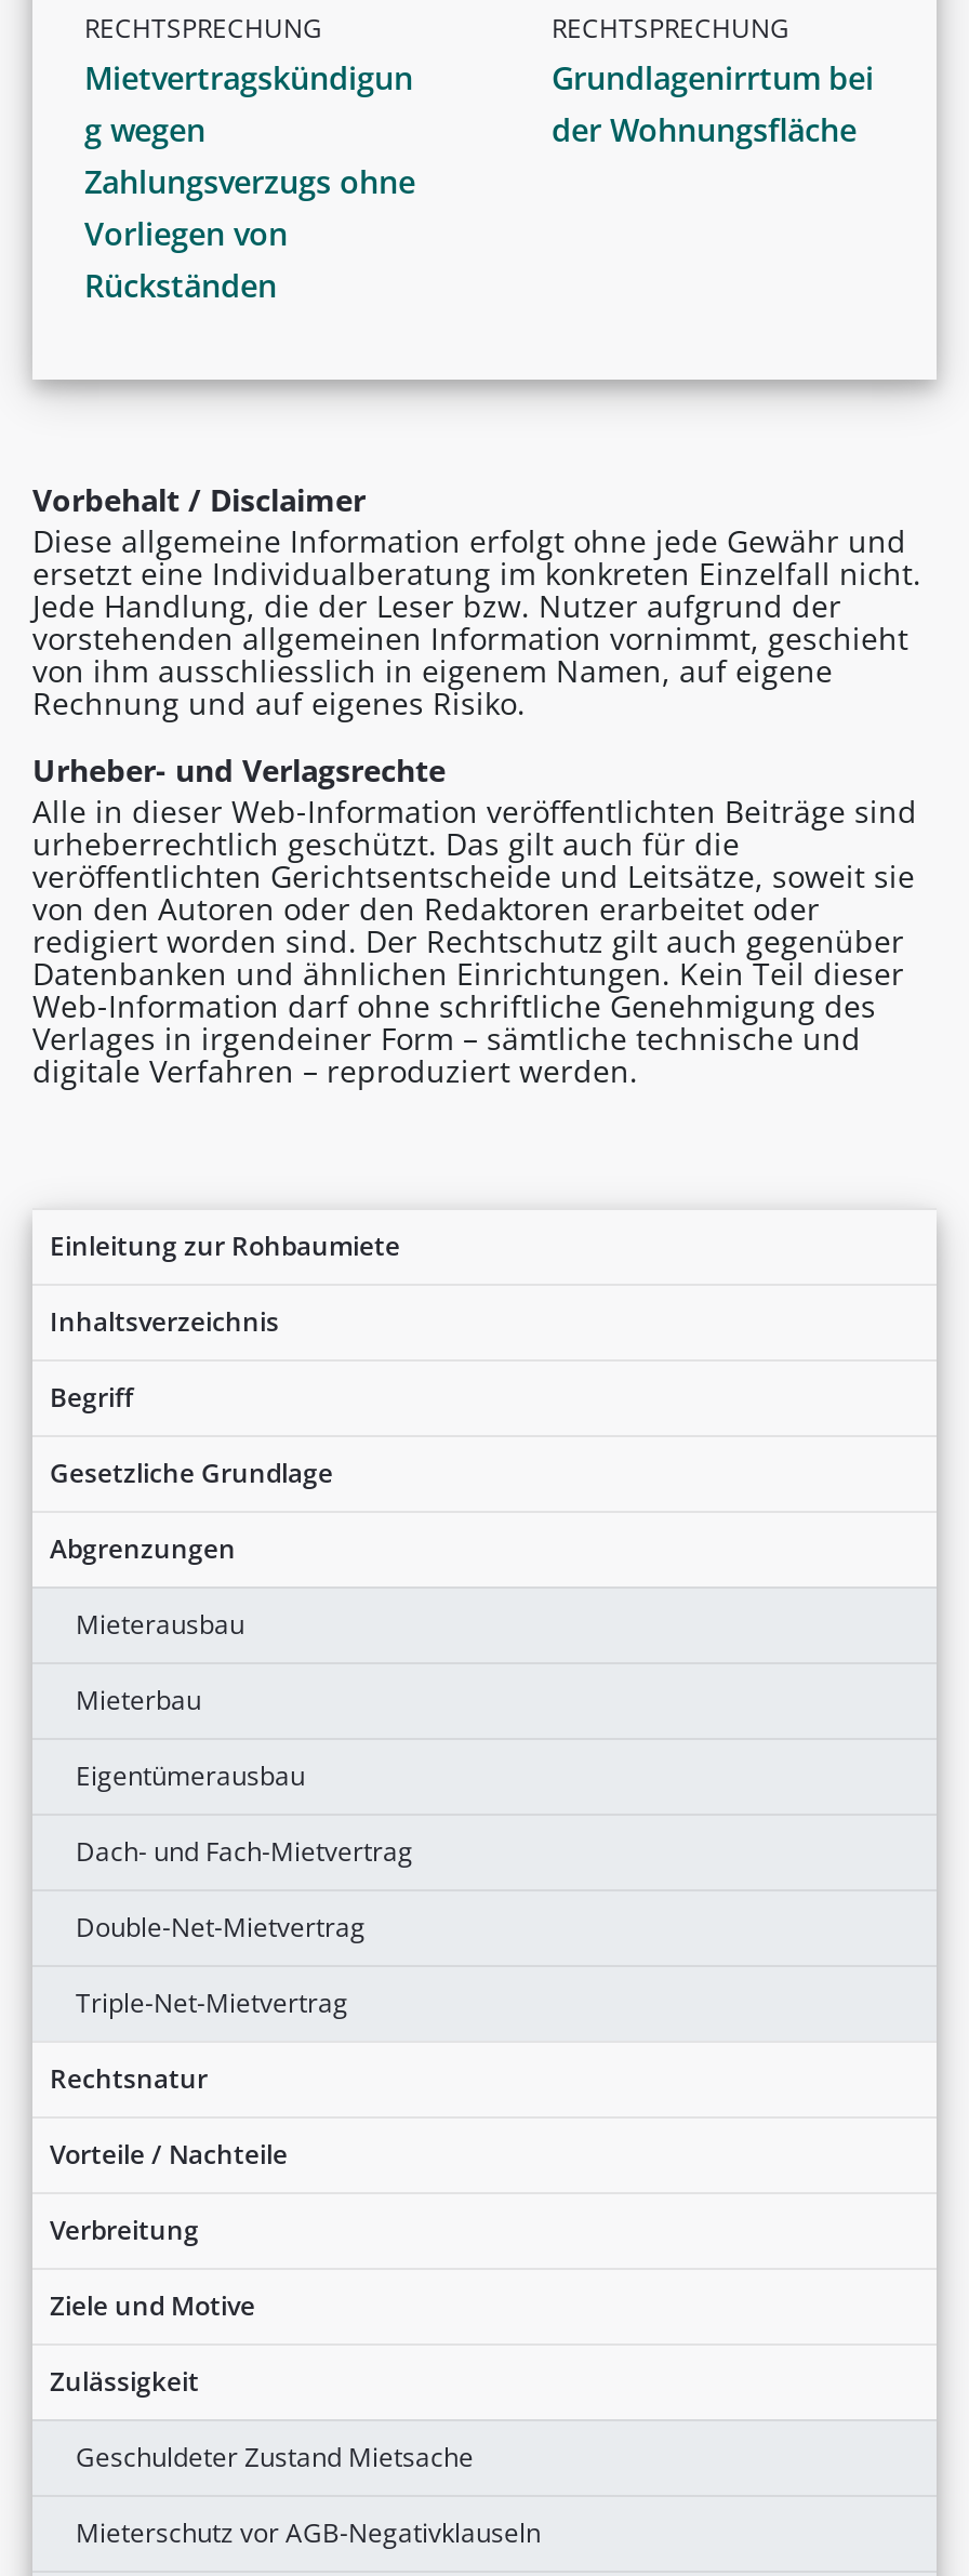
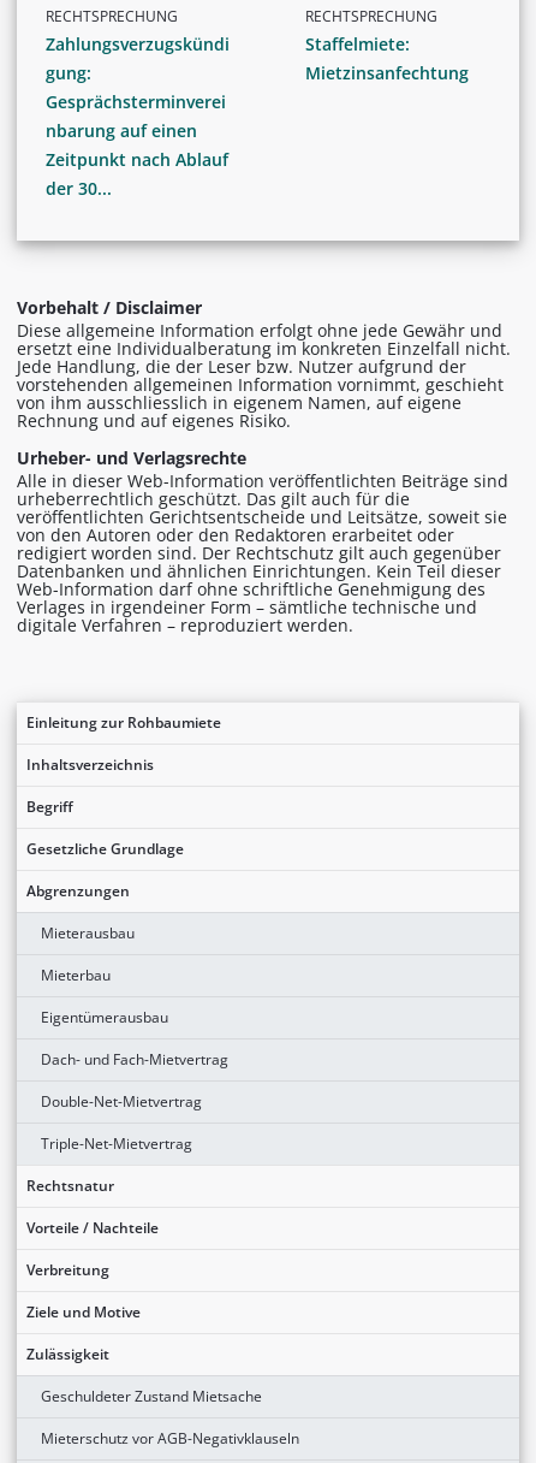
[84,57,415,306] Mietvertragskündigun | g wegen | Zahlungsverzugs ohne | Vorliegen von | Rückständen -> [46,32,230,199] Zahlungsverzugskündi | gung: | Gesprächsterminverei | nbarung auf einen | Zeitpunkt nach Ablauf | der 30...
[552,57,874,150] Grundlagenirrtum bei | der Wohnungsfläche -> [305,32,469,84] Staffelmiete: | Mietzinsanfechtung

